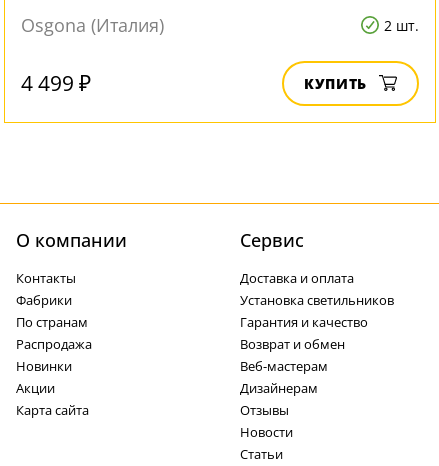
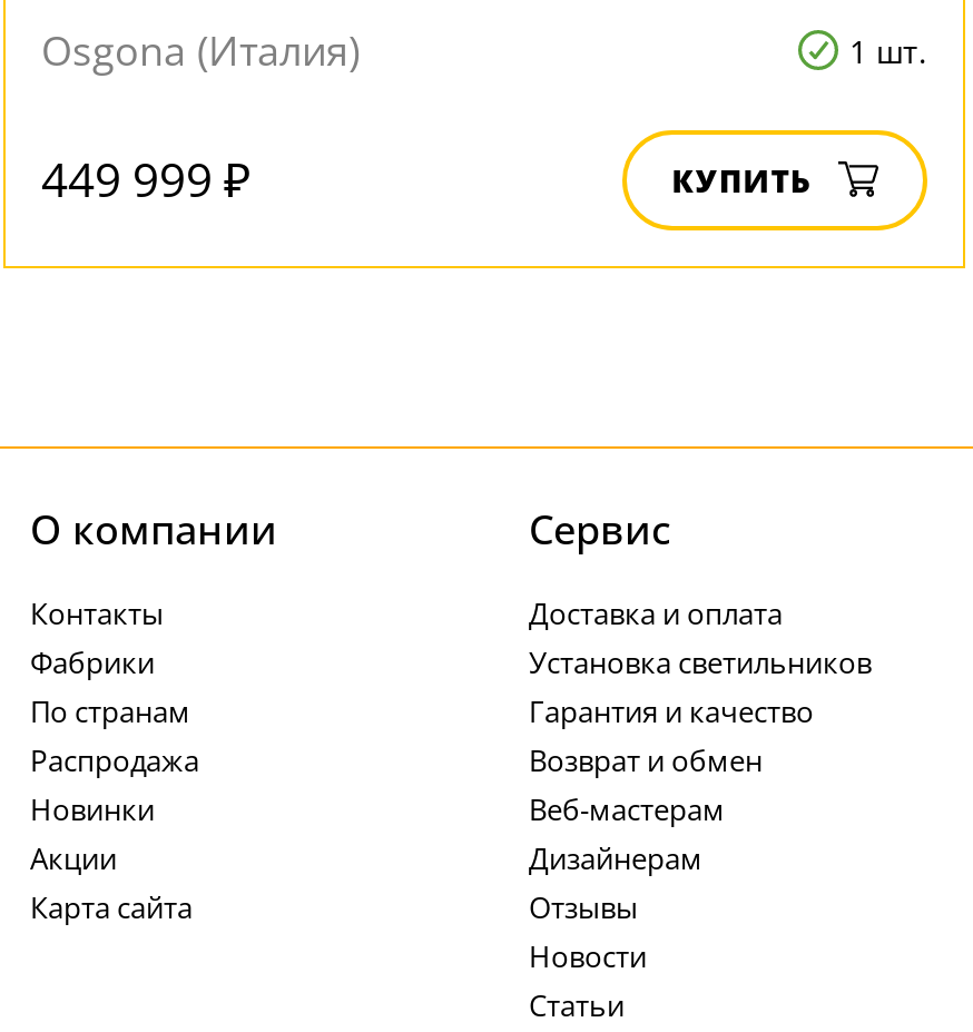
[384,16,419,35] 2 шт. -> [849,29,927,72] 1 шт.
[21,69,91,97] 4 499 ₽ -> [41,149,250,211] 449 999 ₽

